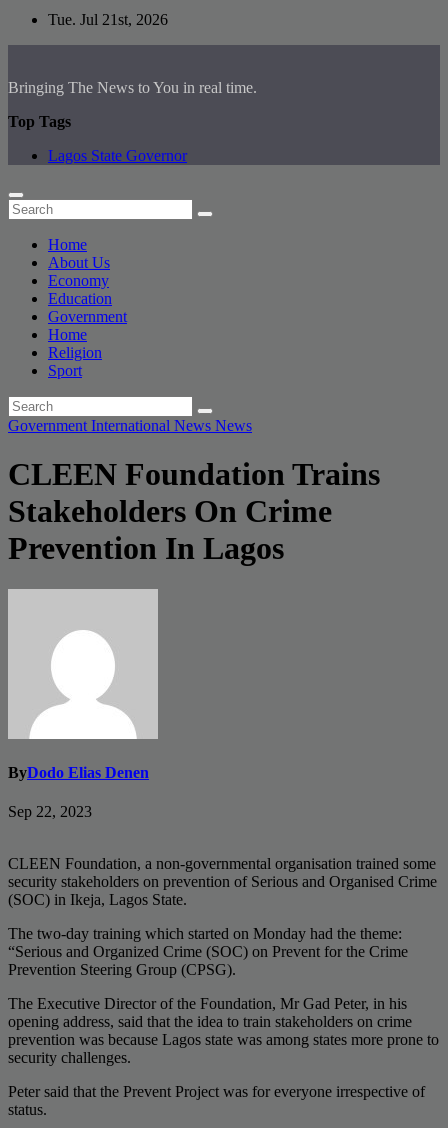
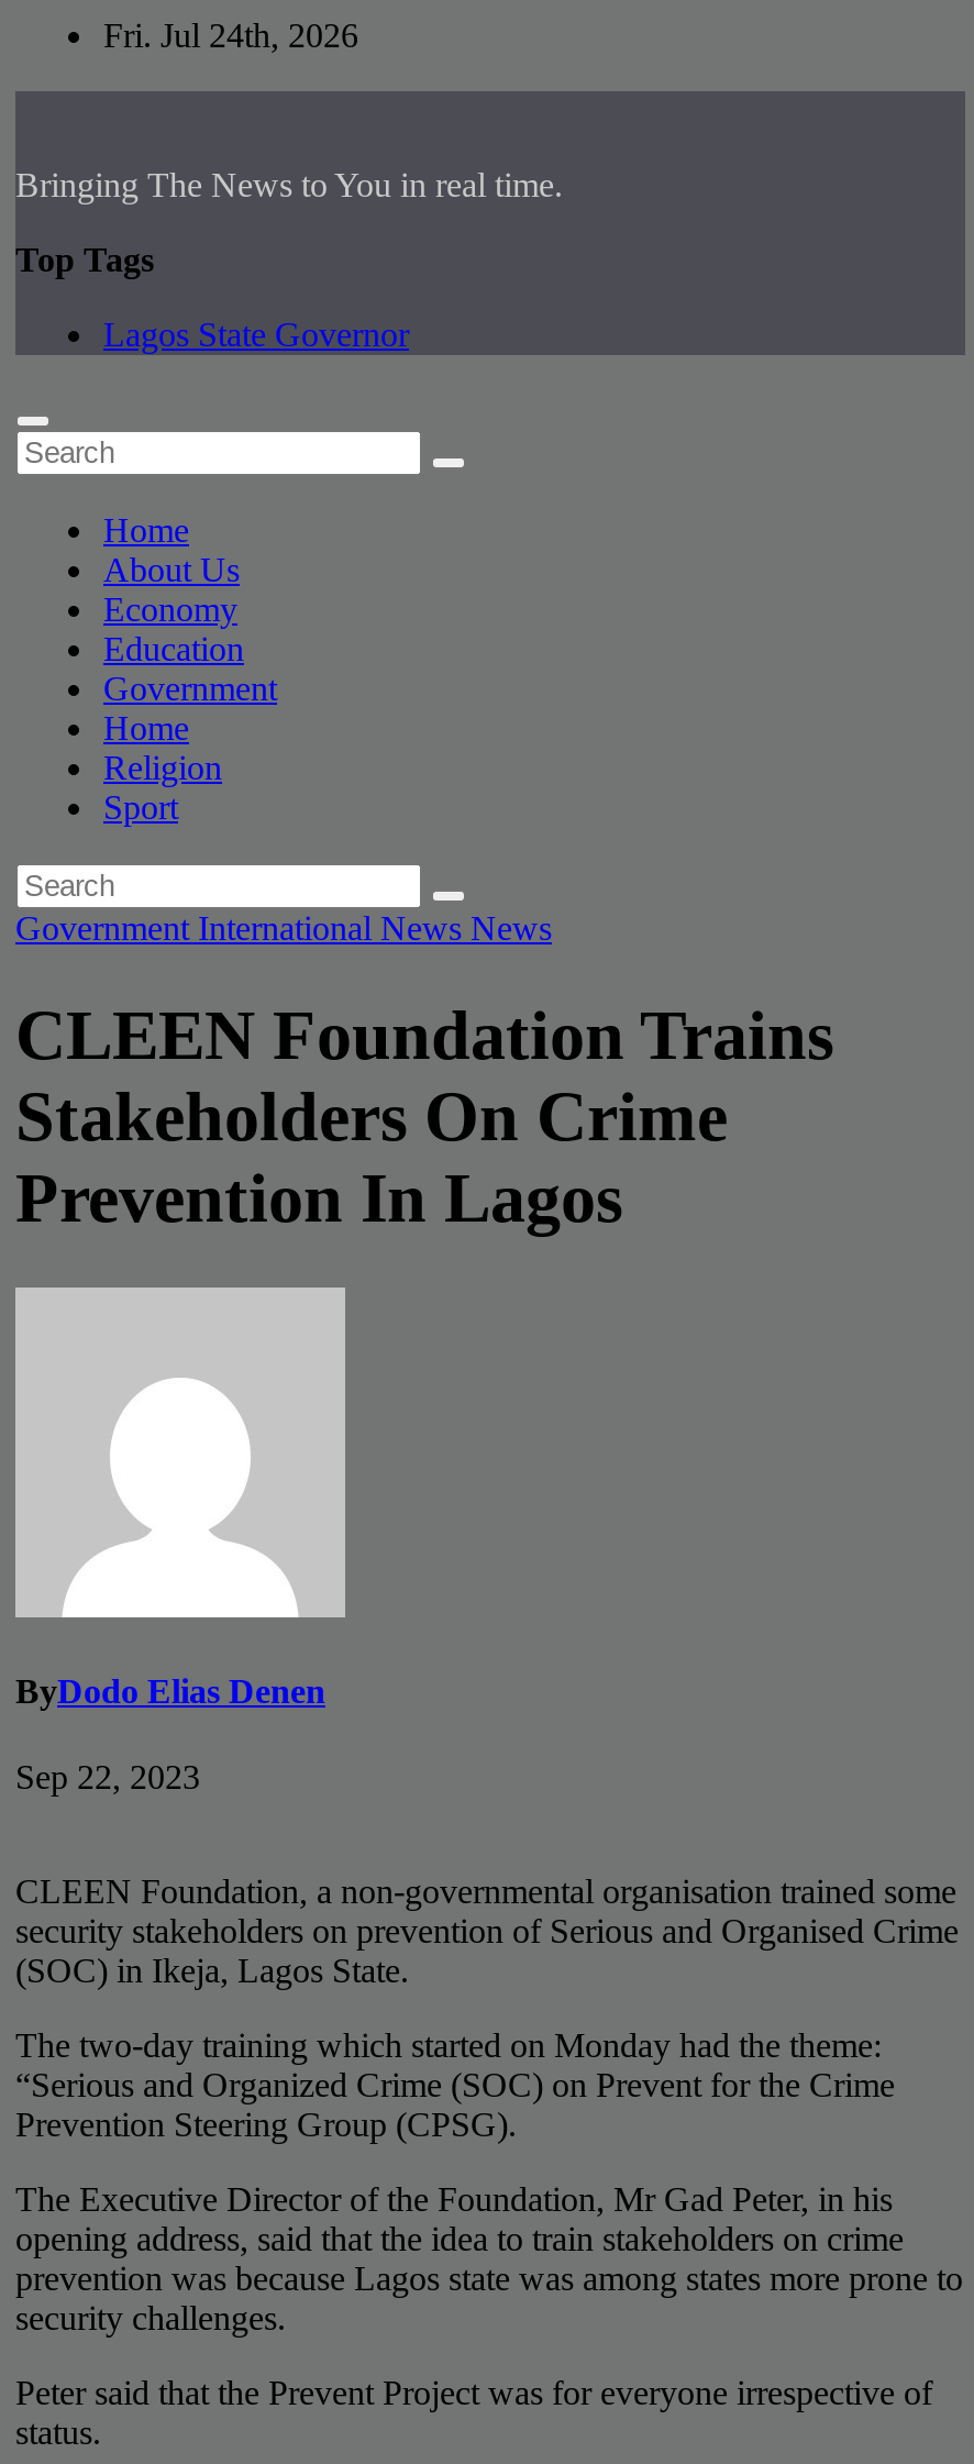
[48,11,168,28] Tue. Jul 21st, 2026 -> [103,16,358,54] Fri. Jul 24th, 2026

